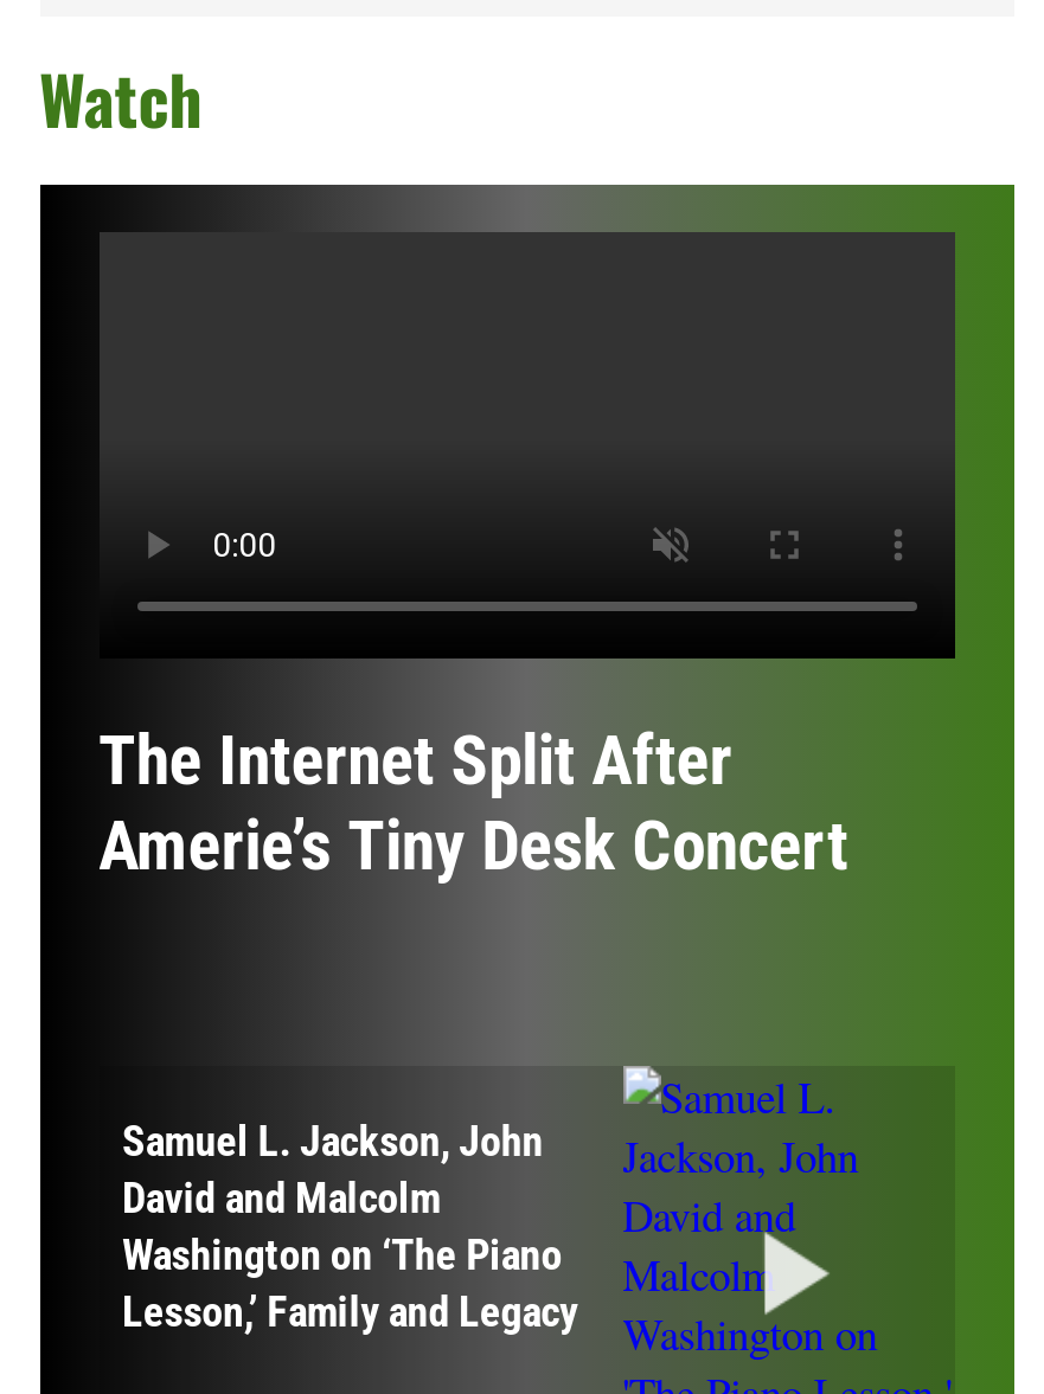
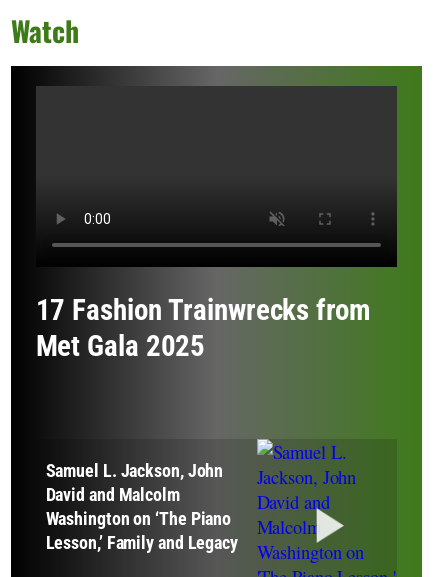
[98,721,848,887] The Internet Split After | Amerie’s Tiny Desk Concert -> [35,293,371,363] 17 Fashion Trainwrecks from | Met Gala 2025

